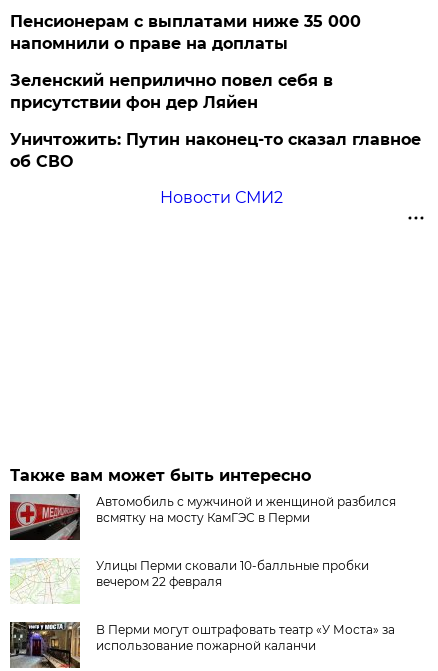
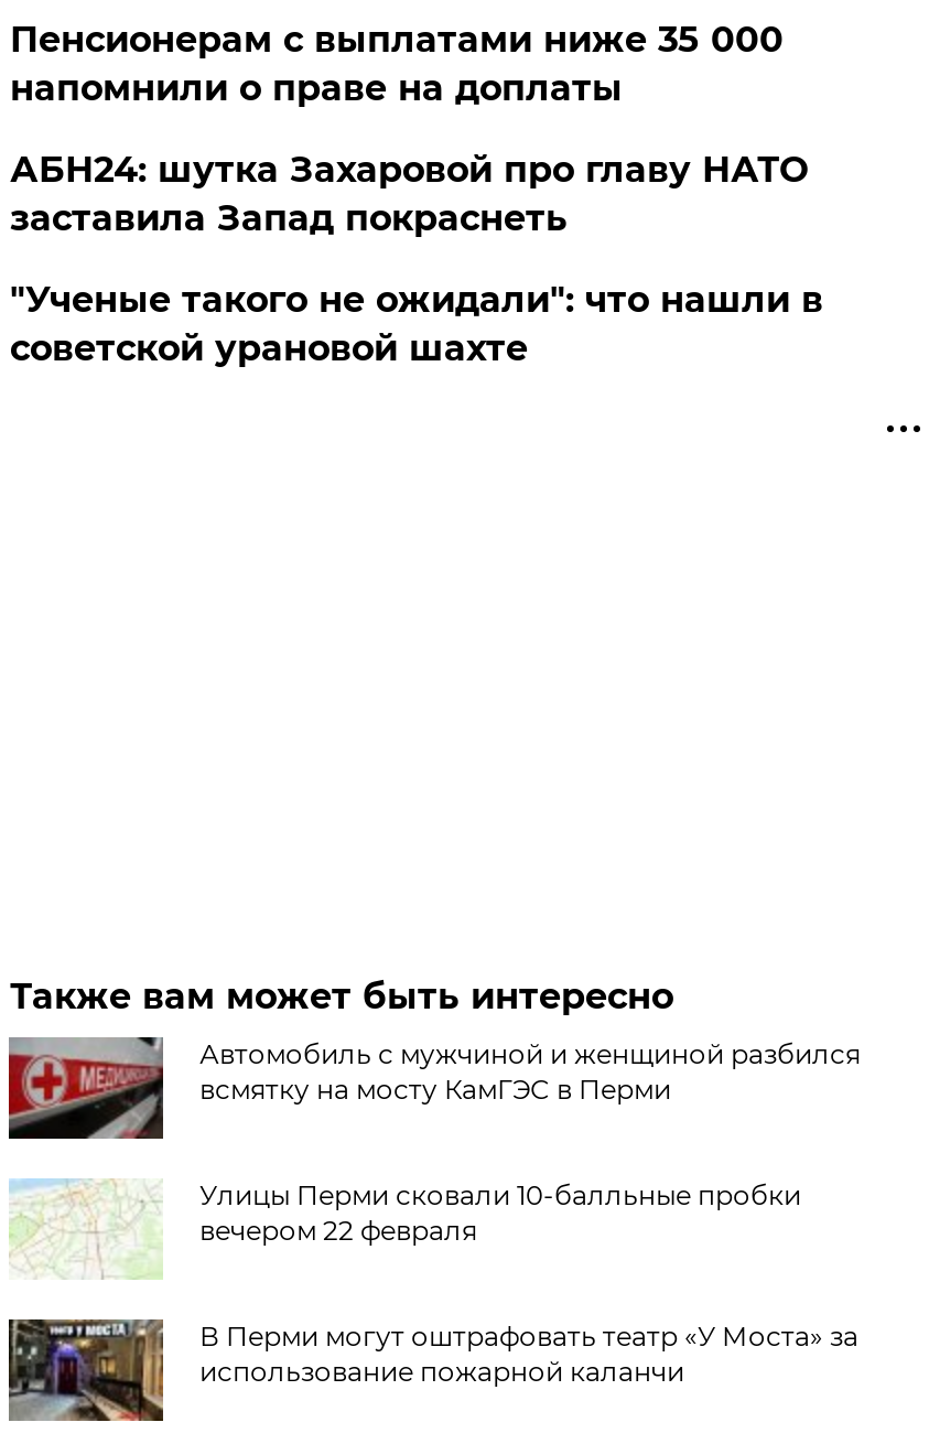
[10,71,421,207] Зеленский неприлично повел cебя в | присутствии фон дер Ляйен | Уничтожить: Путин наконец-то сказал главное | об СВО | Новости СМИ2 -> [10,149,823,369] АБН24: шутка Захаровой про главу НАТО | заставила Запад покраснеть | "Ученые такого не ожидали": что нашли в | советской урановой шахте

